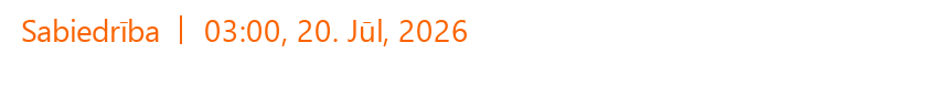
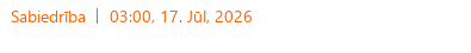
[21,9,469,51] Sabiedrība 03:00, 20. Jūl, 2026 -> [11,5,253,27] Sabiedrība 03:00, 17. Jūl, 2026

